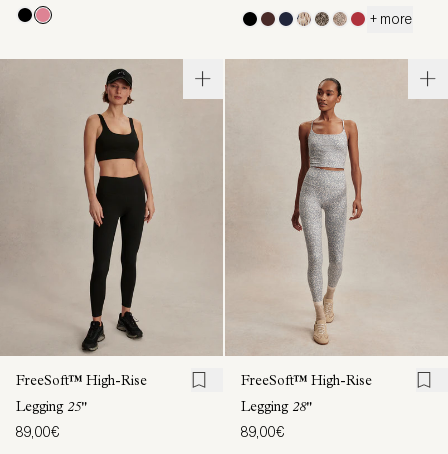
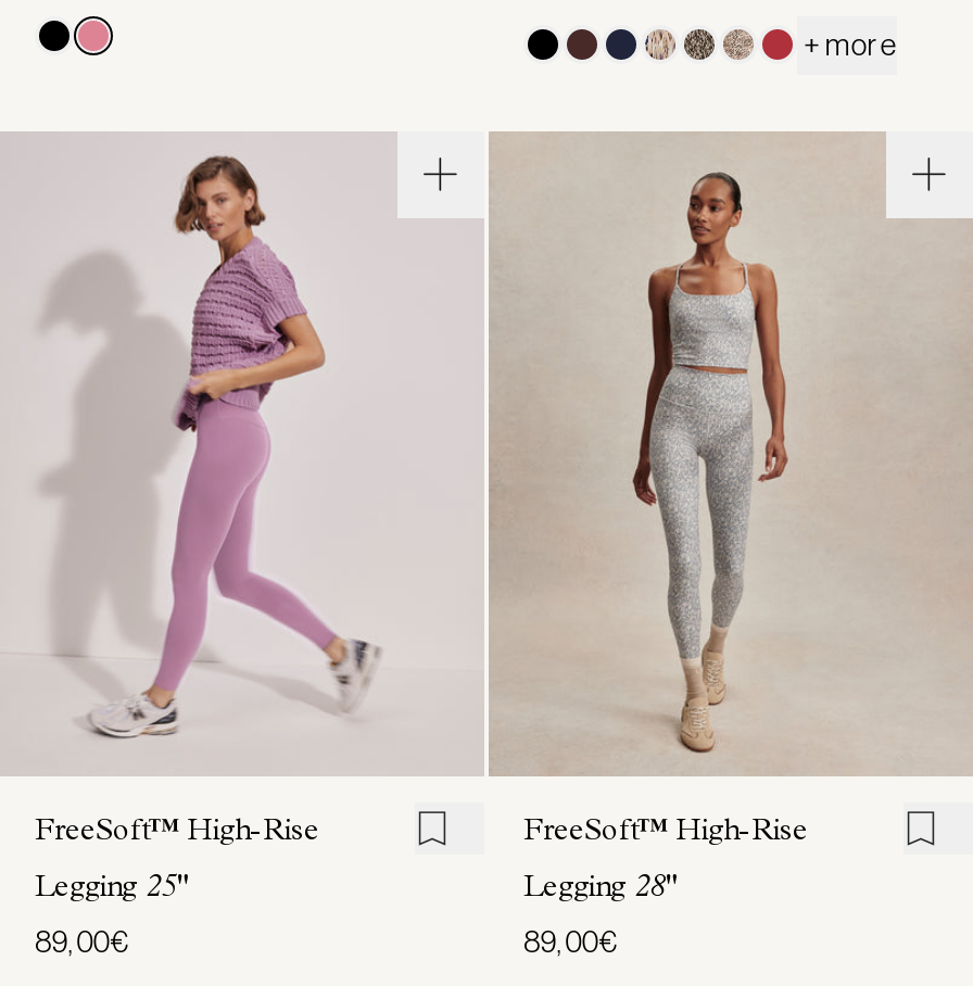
[3,60,223,355] [image] -> [7,132,482,773] [image]

